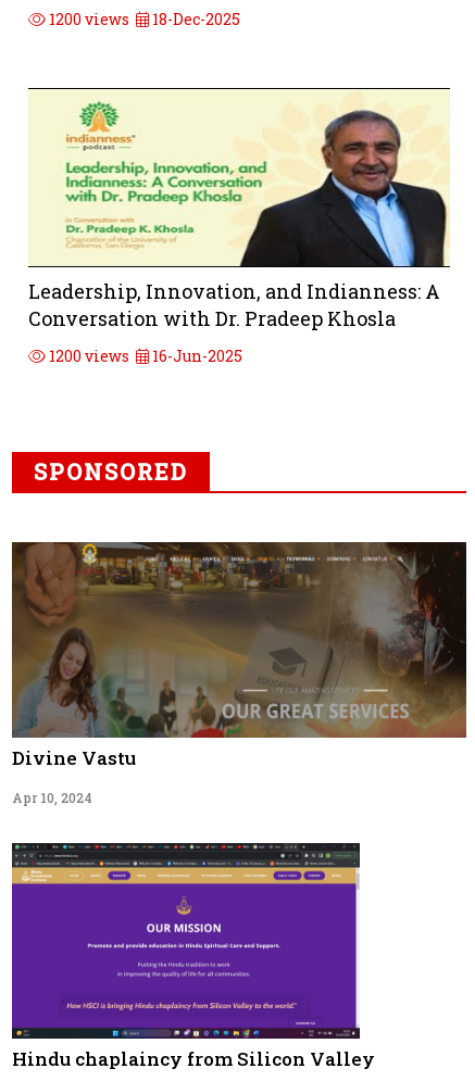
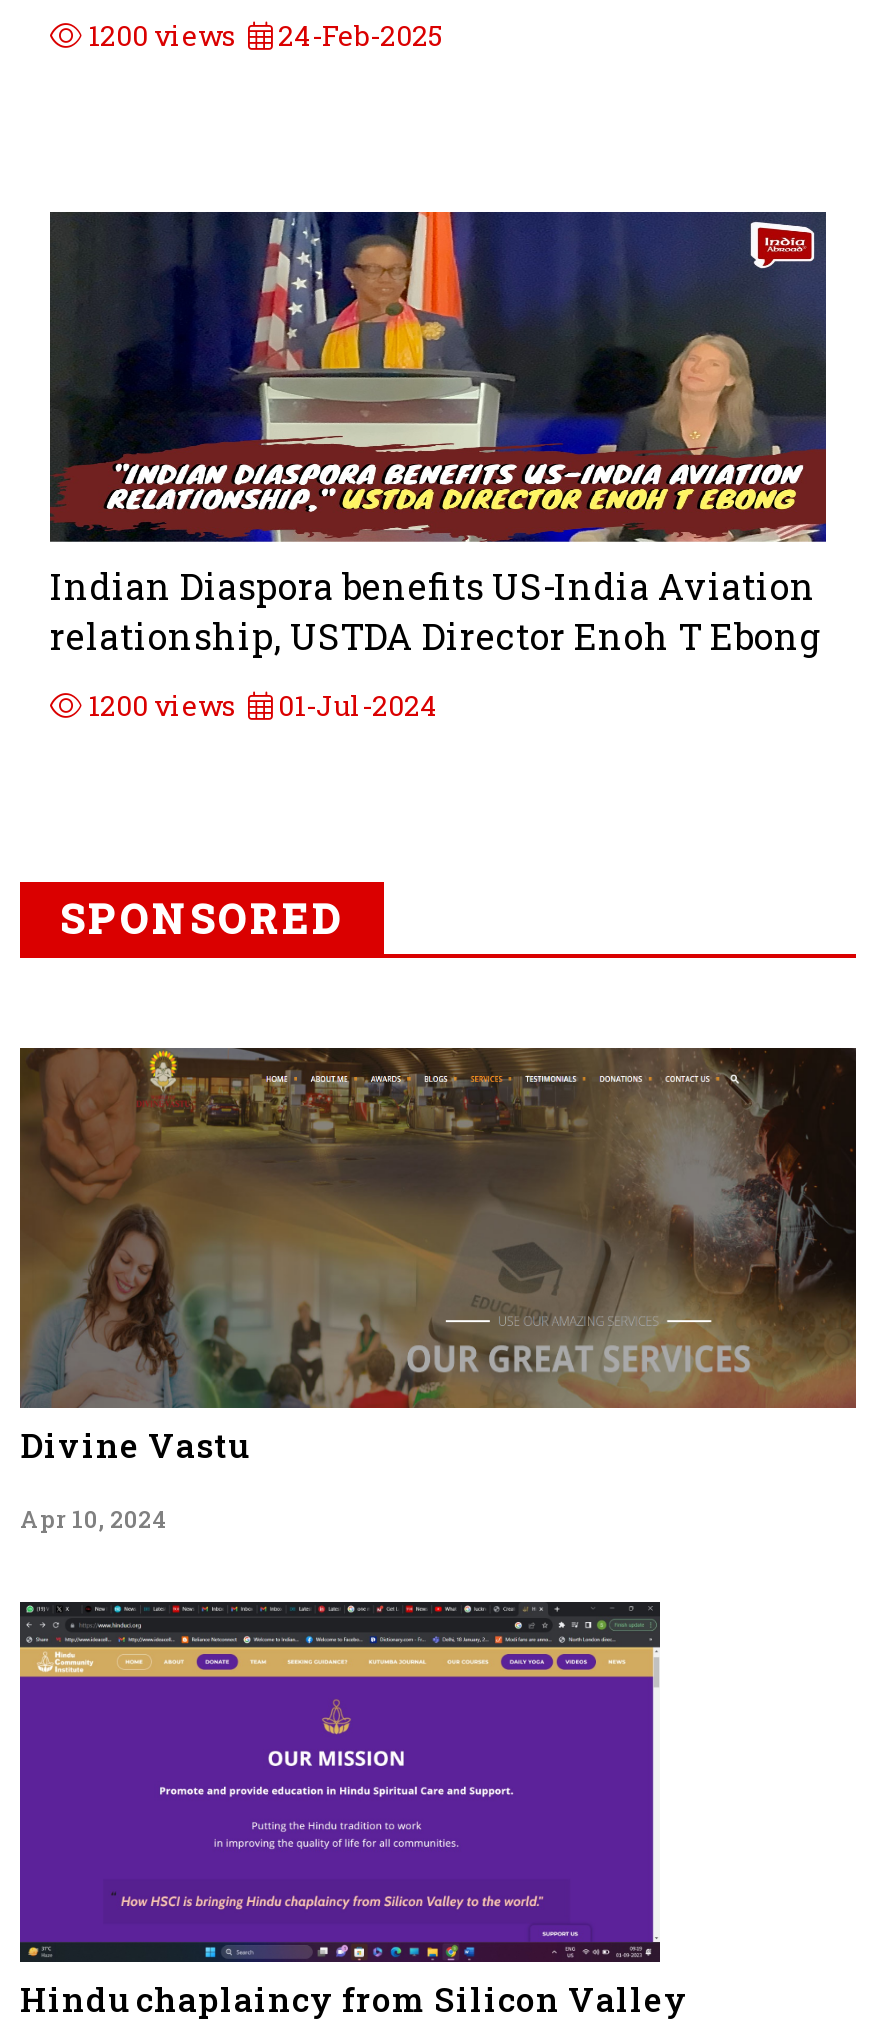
[46,9,240,30] 1200 views 18-Dec-2025 -> [82,17,444,55] 1200 views 24-Feb-2025
[28,87,450,332] [image] | Leadership, Innovation, and Indianness: A | Conversation with Dr. Pradeep Khosla -> [48,210,828,661] [image] | Indian Diaspora benefits US-India Aviation | relationship, USTDA Director Enoh T Ebong
[46,346,242,366] 1200 views 16-Jun-2025 -> [82,687,438,725] 1200 views 01-Jul-2024

